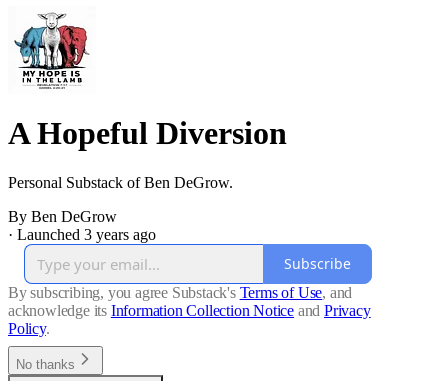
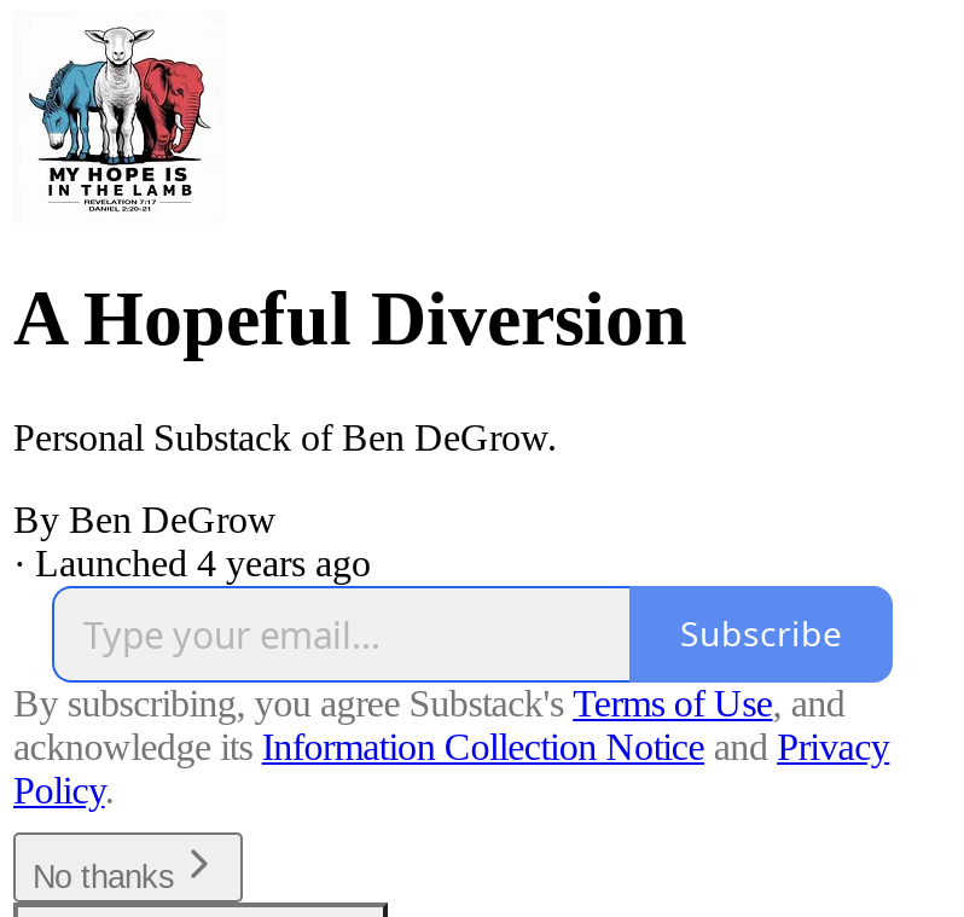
[8,226,156,243] · Launched 3 years ago -> [13,542,371,583] · Launched 4 years ago

